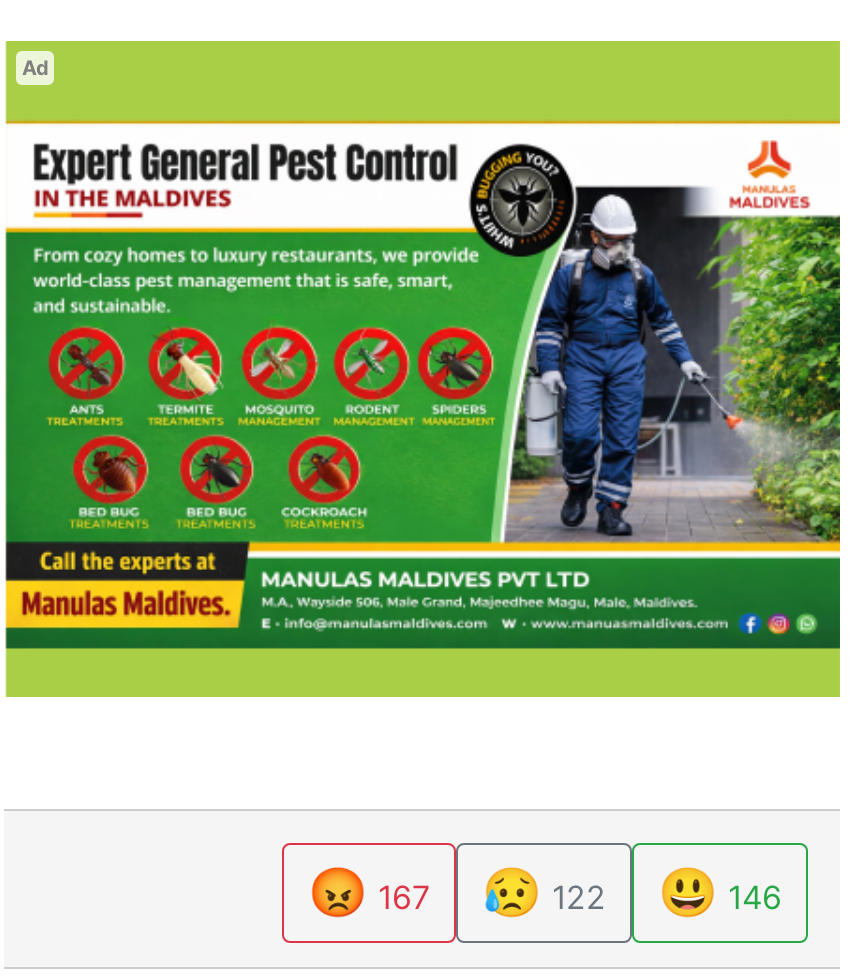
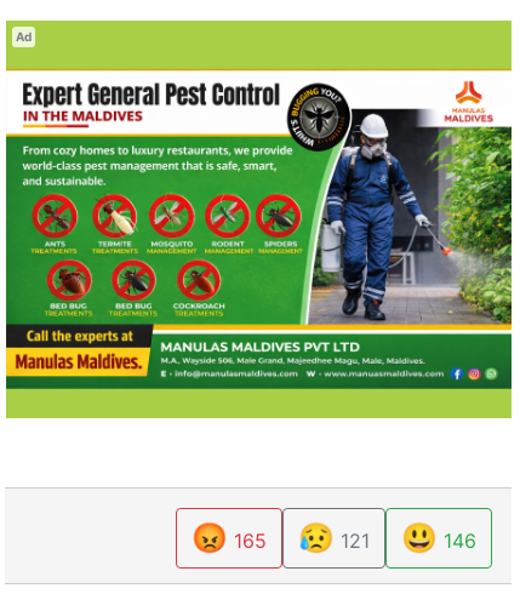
[378,880,430,920] 167 -> [234,529,267,553] 165
[552,880,606,920] 122 -> [341,529,370,553] 121

